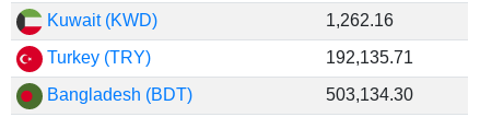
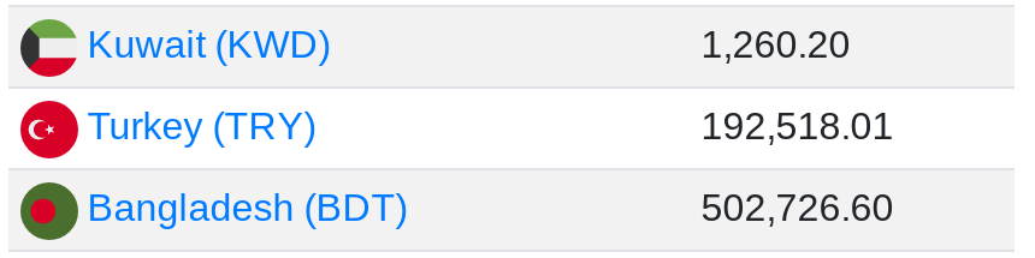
[326,11,393,30] 1,262.16 -> [701,24,850,65] 1,260.20
[326,48,413,67] 192,135.71 -> [701,106,894,146] 192,518.01
[326,85,413,104] 503,134.30 -> [701,187,894,228] 502,726.60

